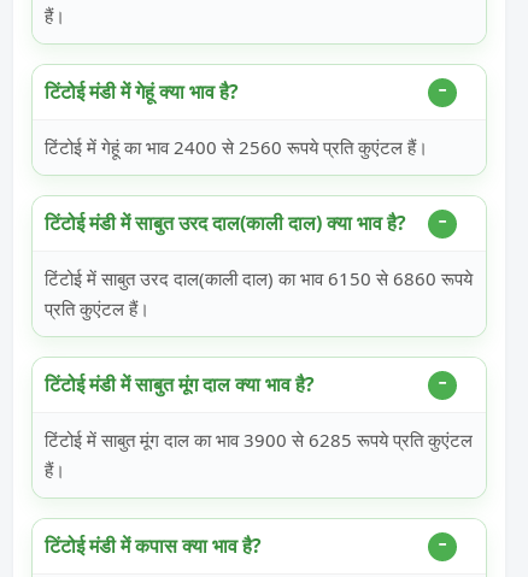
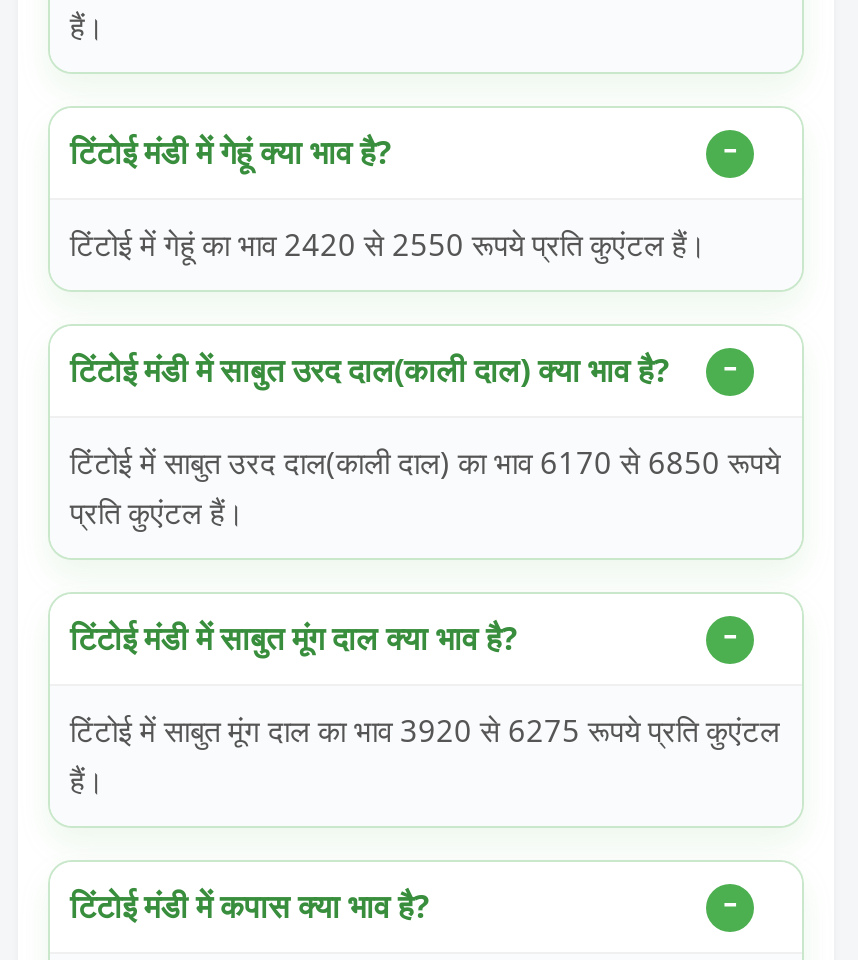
[45,135,428,159] टिंटोई में गेहूं का भाव 2400 से 2560 रूपये प्रति कुएंटल हैं। -> [70,224,706,264] टिंटोई में गेहूं का भाव 2420 से 2550 रूपये प्रति कुएंटल हैं।
[45,266,473,290] टिंटोई में साबुत उरद दाल(काली दाल) का भाव 6150 से 6860 रूपये -> [70,442,780,482] टिंटोई में साबुत उरद दाल(काली दाल) का भाव 6170 से 6850 रूपये
[45,428,473,452] टिंटोई में साबुत मूंग दाल का भाव 3900 से 6285 रूपये प्रति कुएंटल -> [70,710,780,750] टिंटोई में साबुत मूंग दाल का भाव 3920 से 6275 रूपये प्रति कुएंटल

